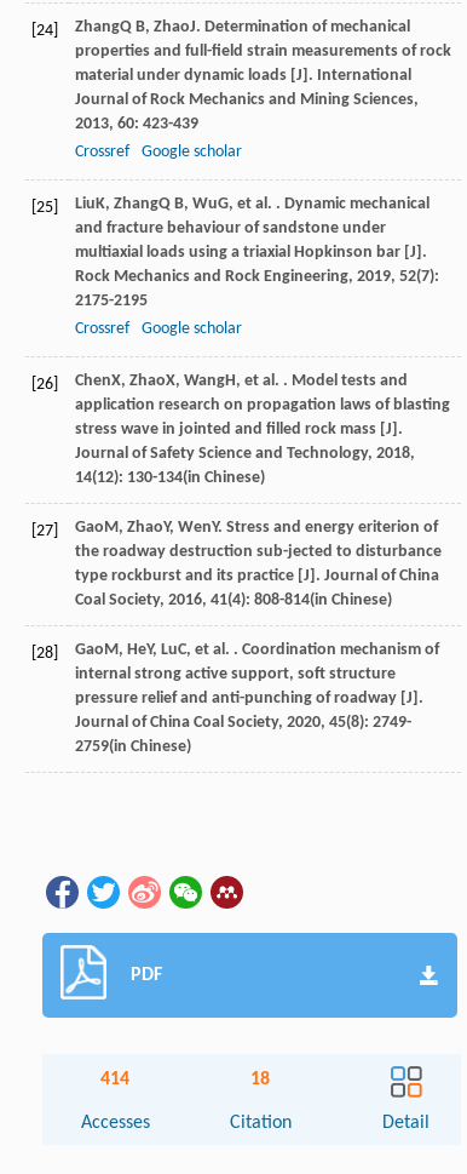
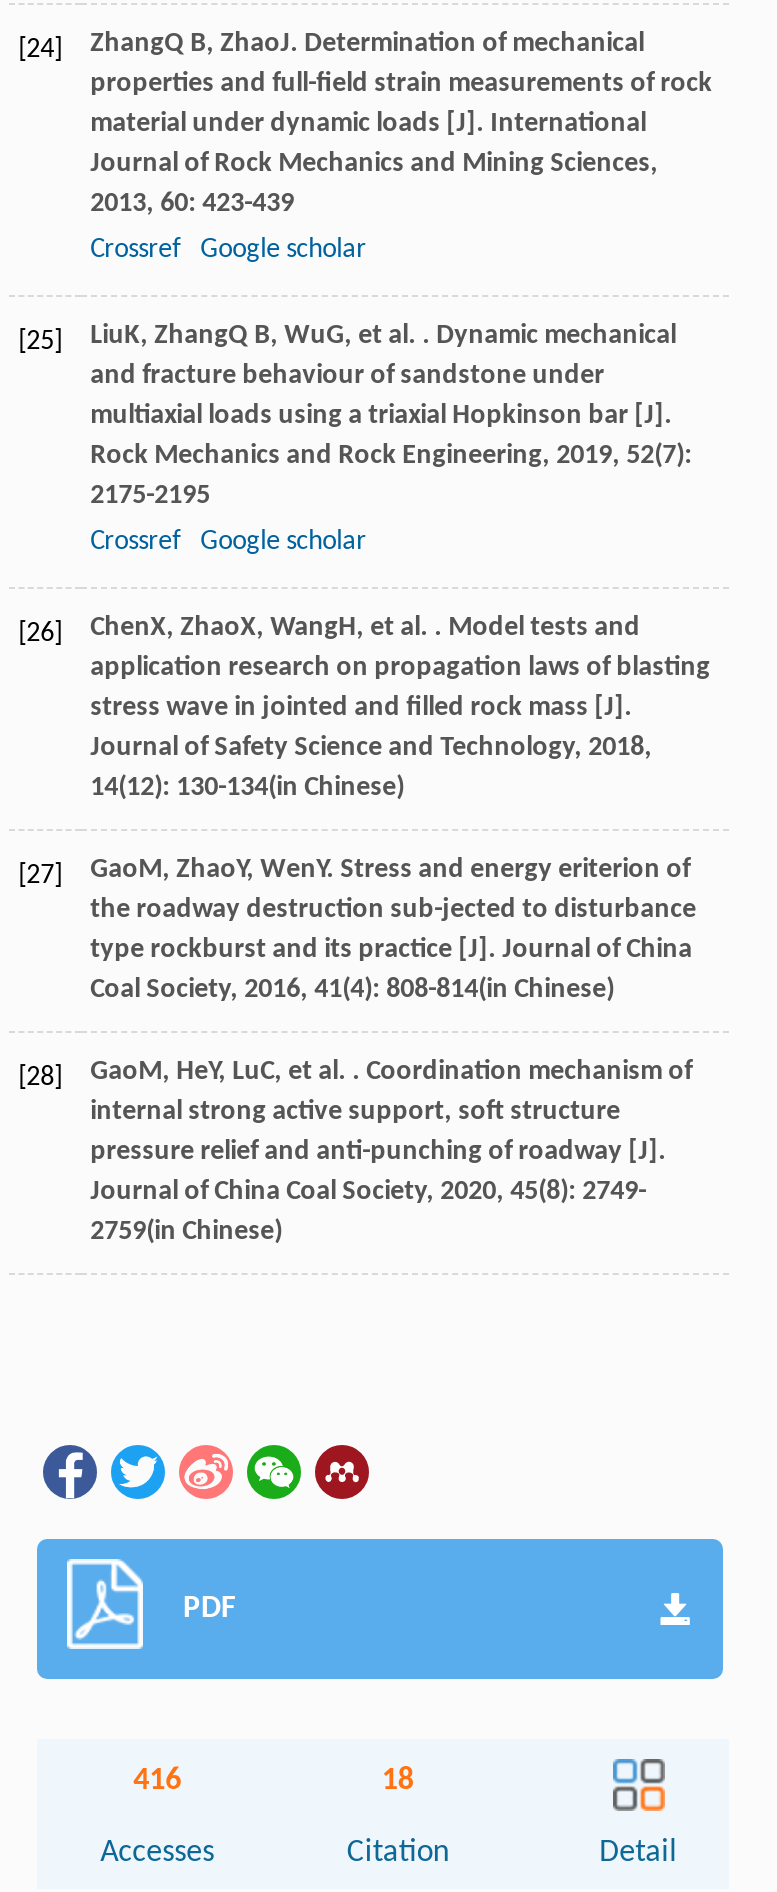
[101,1070,130,1089] 414 -> [133,1765,181,1797] 416

